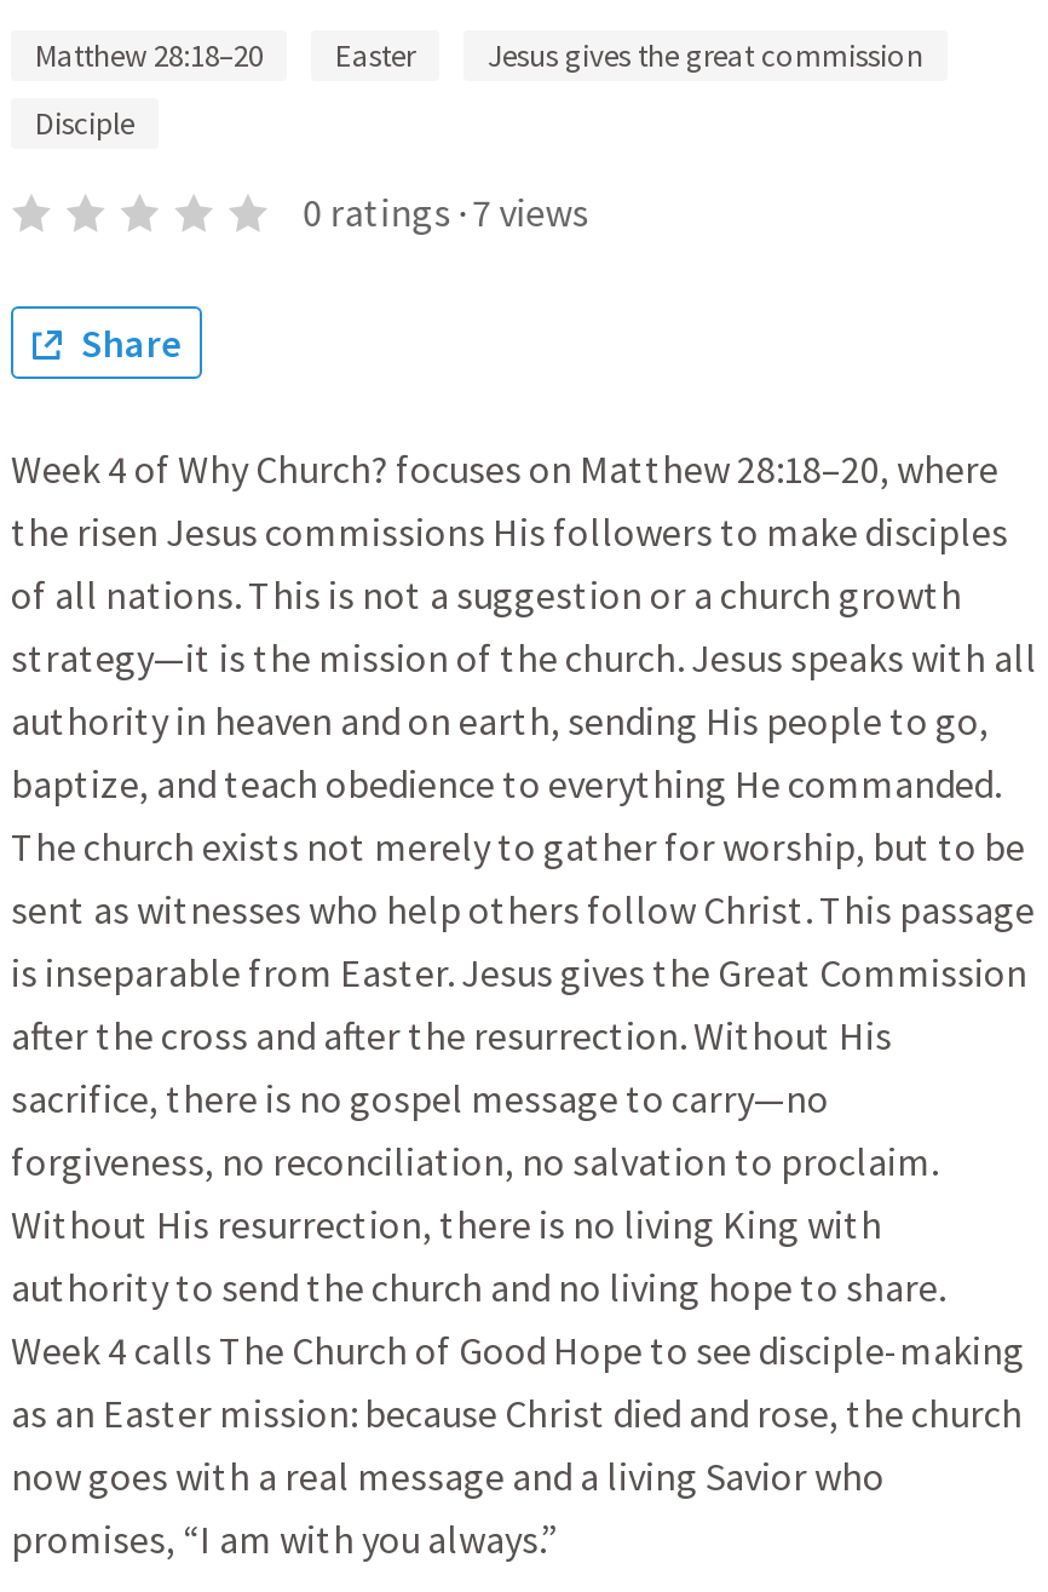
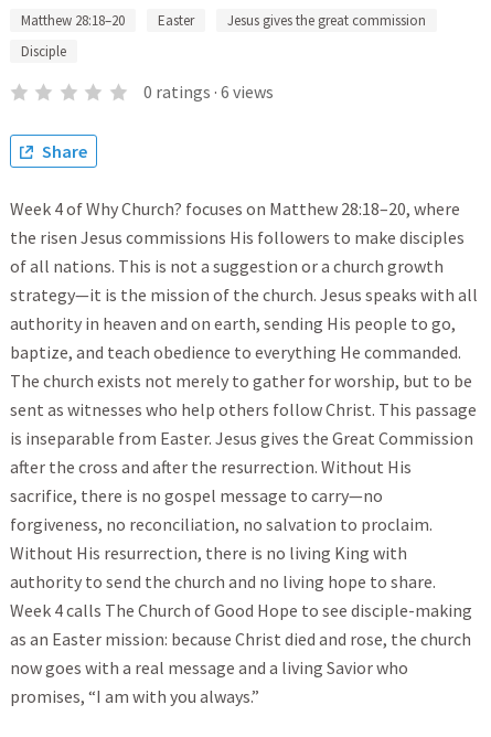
[303,188,589,236] 0 ratings · 7 views -> [143,81,273,103] 0 ratings · 6 views

